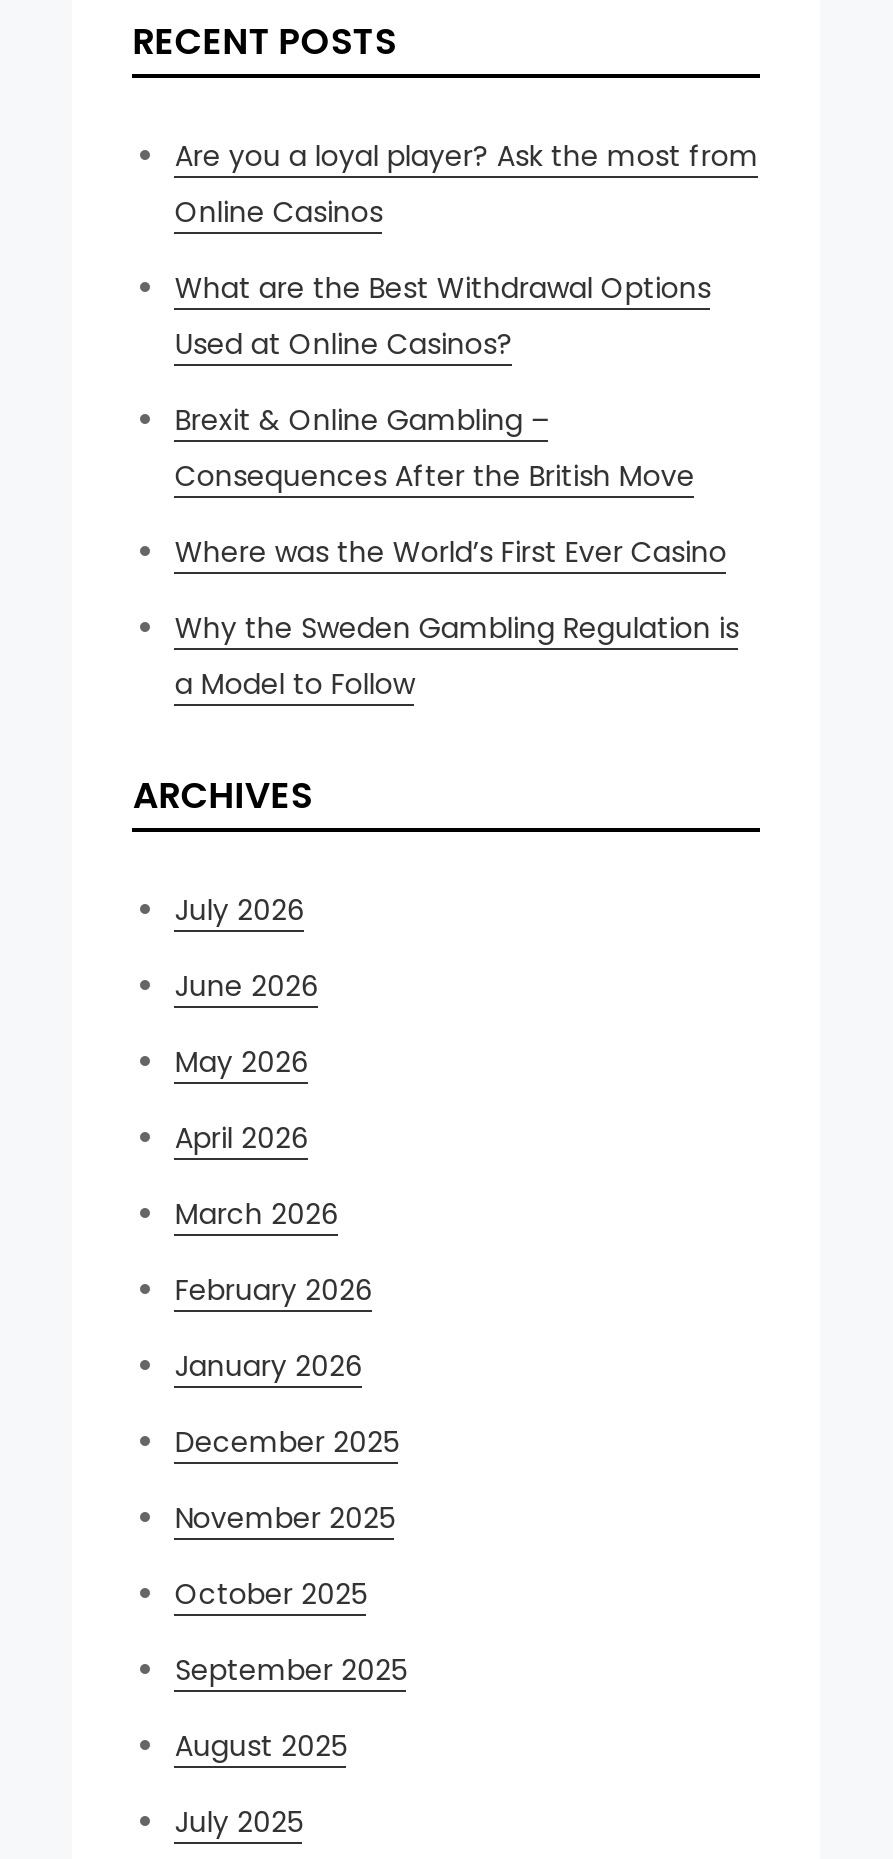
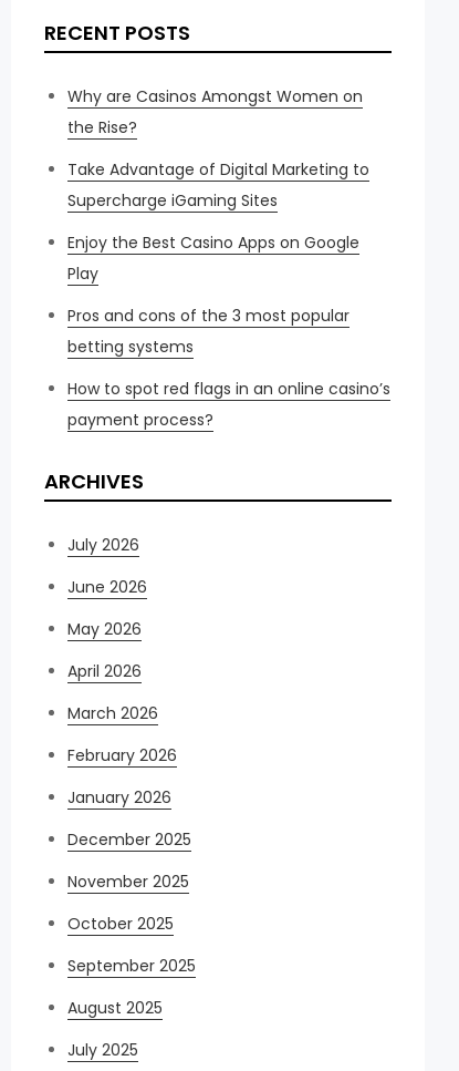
[175,136,759,232] Are you a loyal player? Ask the most from | Online Casinos -> [68,85,363,138] Why are Casinos Amongst Women on | the Rise?
[175,268,711,364] What are the Best Withdrawal Options | Used at Online Casinos? -> [68,158,370,212] Take Advantage of Digital Marketing to | Supercharge iGaming Sites
[175,400,695,496] Brexit & Online Gambling – | Consequences After the British Move -> [68,231,360,285] Enjoy the Best Casino Apps on Google | Play
[175,532,727,572] Where was the World’s First Ever Casino -> [68,305,350,358] Pros and cons of the 3 most popular | betting systems
[175,608,739,704] Why the Sweden Gambling Regulation is | a Model to Follow -> [68,378,391,431] How to spot red flags in an online casino’s | payment process?

